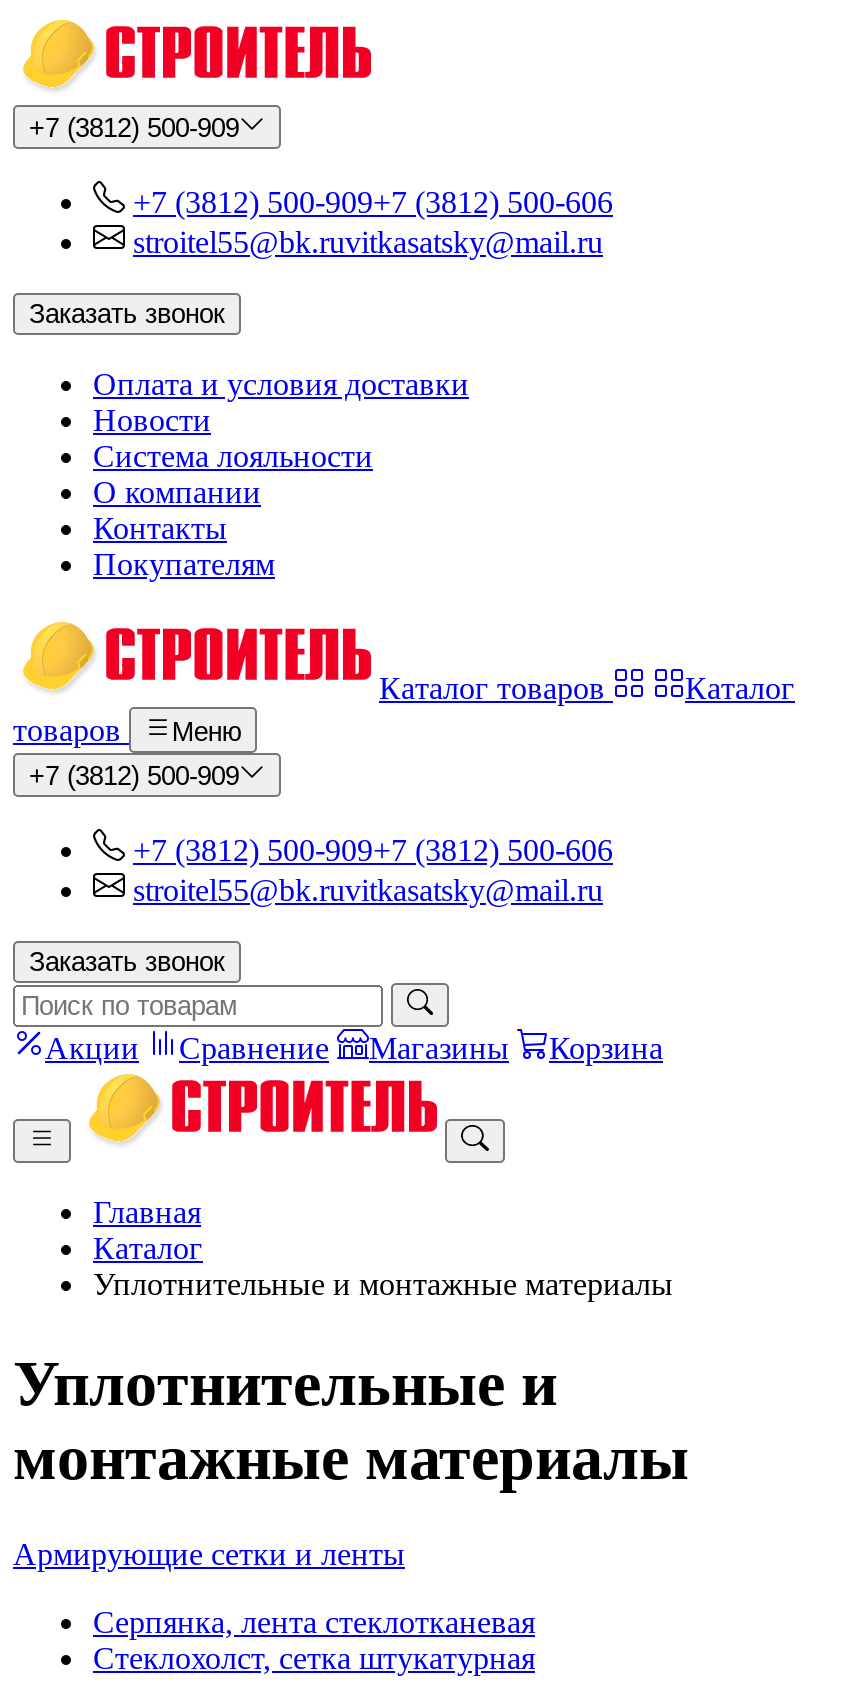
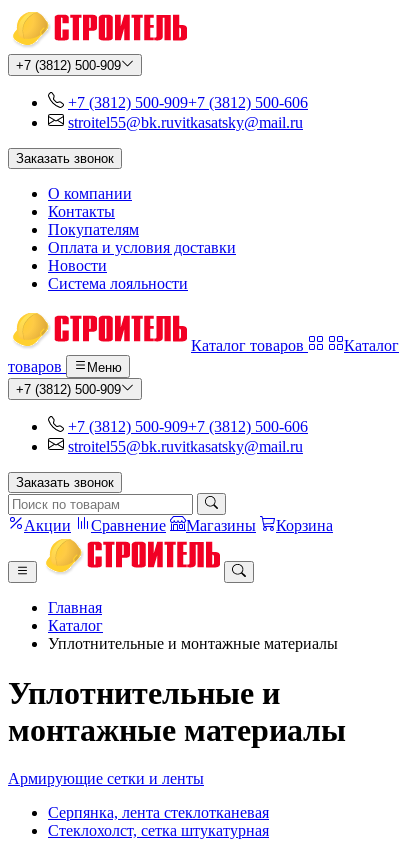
moved [93,368,469,474] -> [48,239,236,292]: Оплата и условия доставки | Новости | Система лояльности
moved [93,476,275,582] -> [48,185,139,238]: О компании | Контакты | Покупателям

